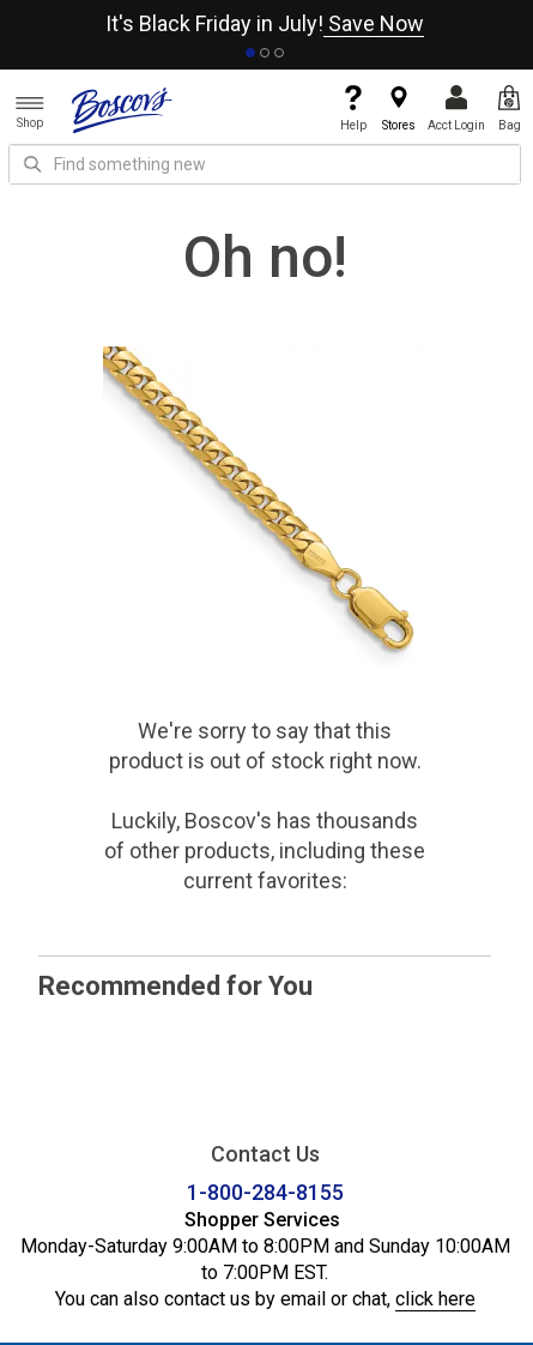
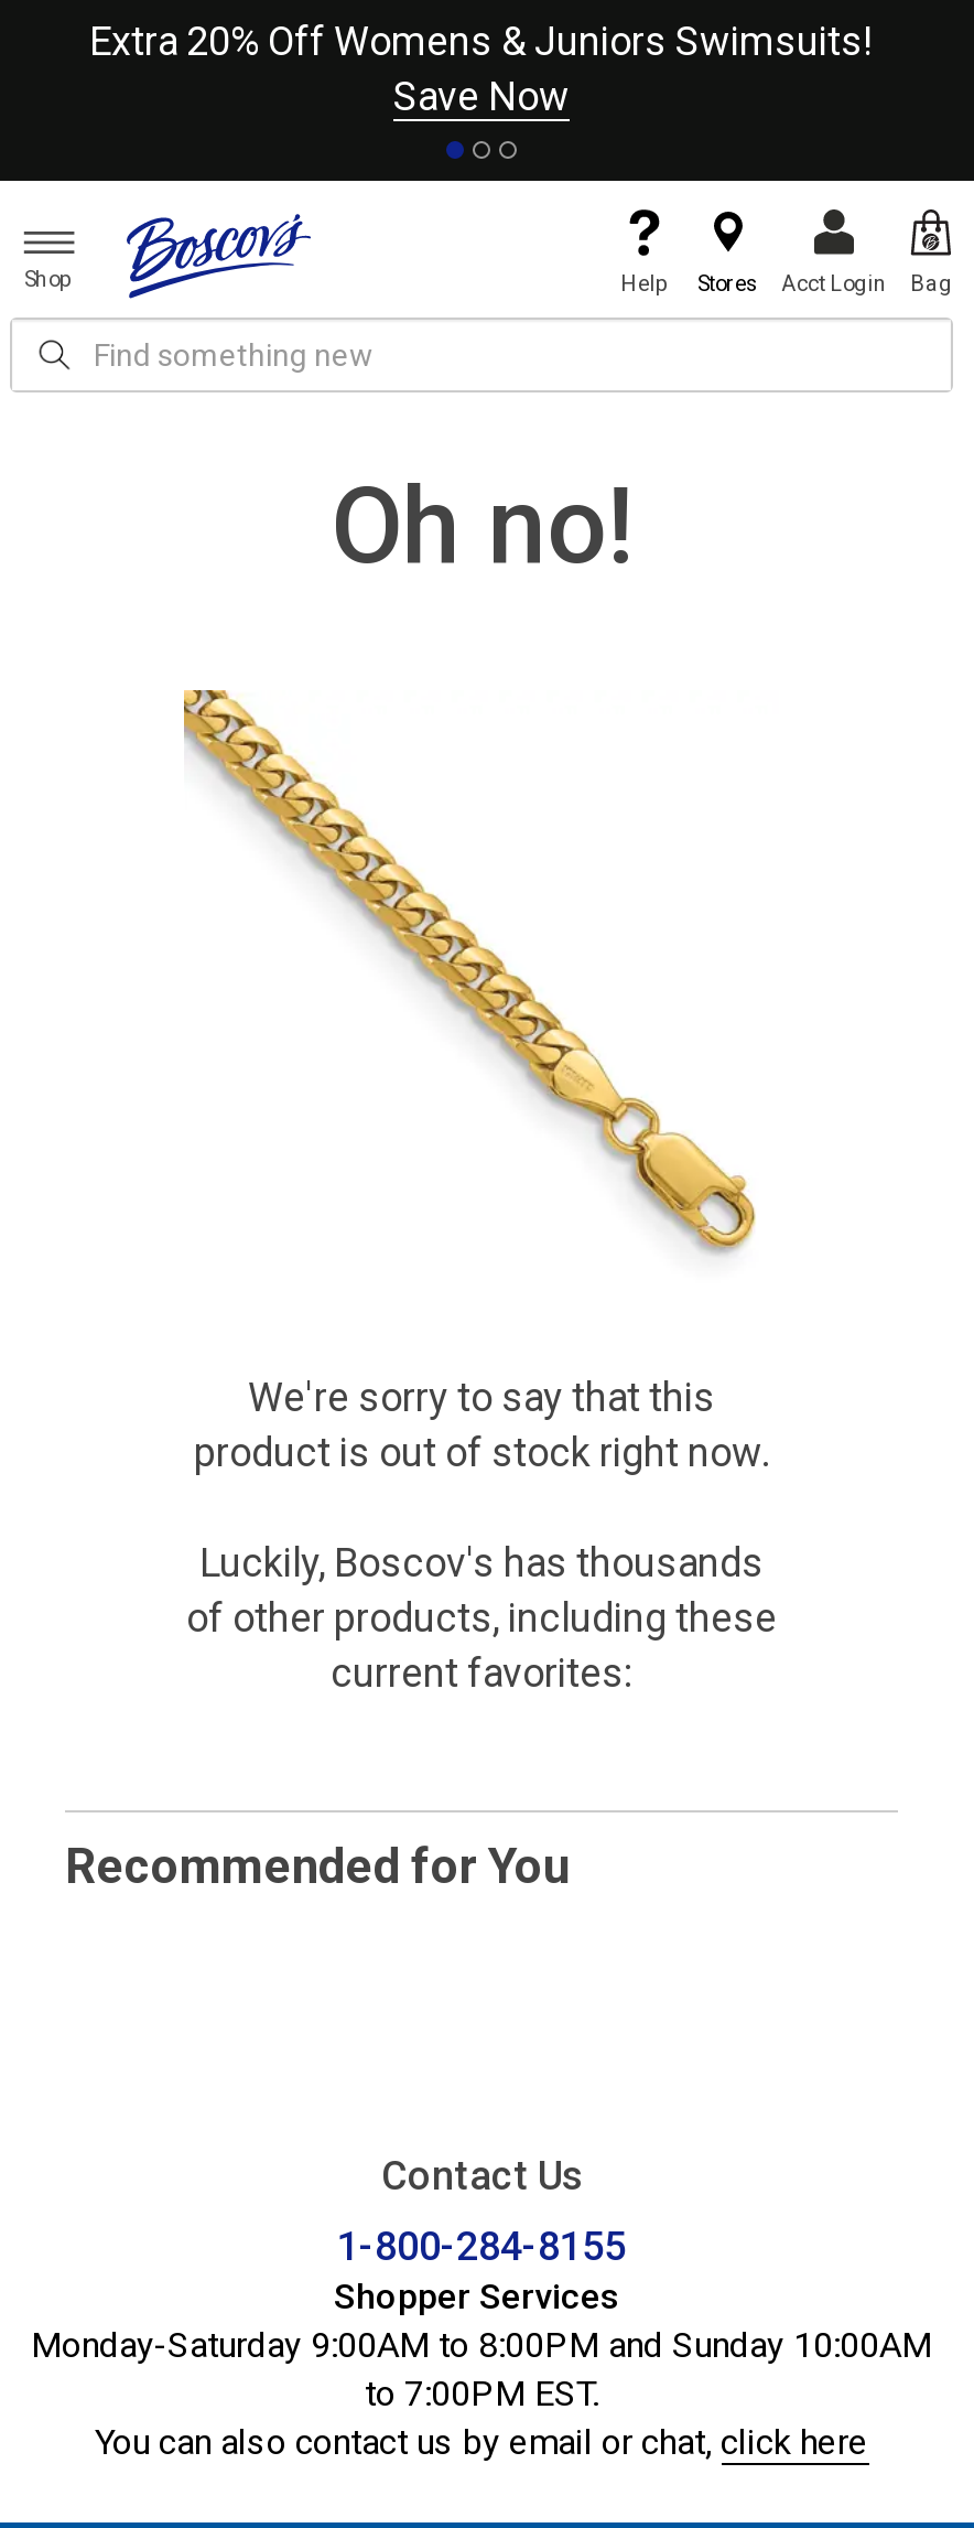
[105,11,424,36] It's Black Friday in July! Save Now -> [89,18,874,119] Extra 20% Off Womens & Juniors Swimsuits! | Save Now

